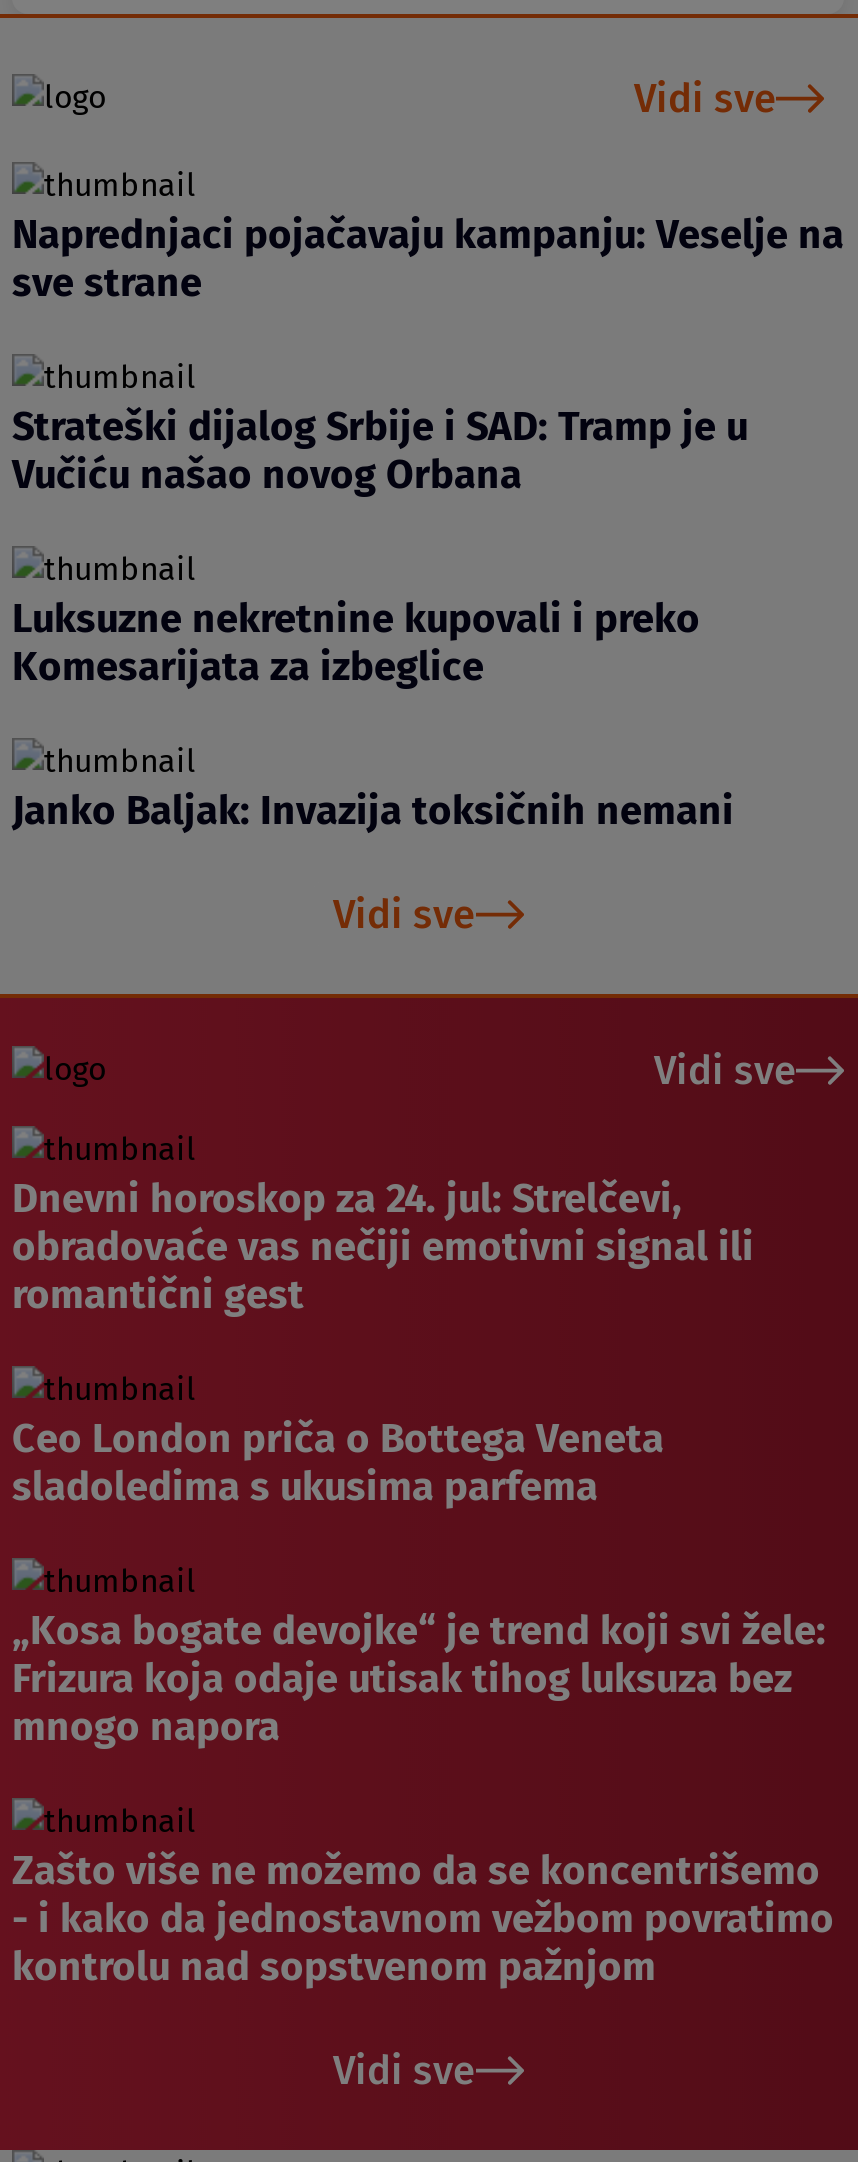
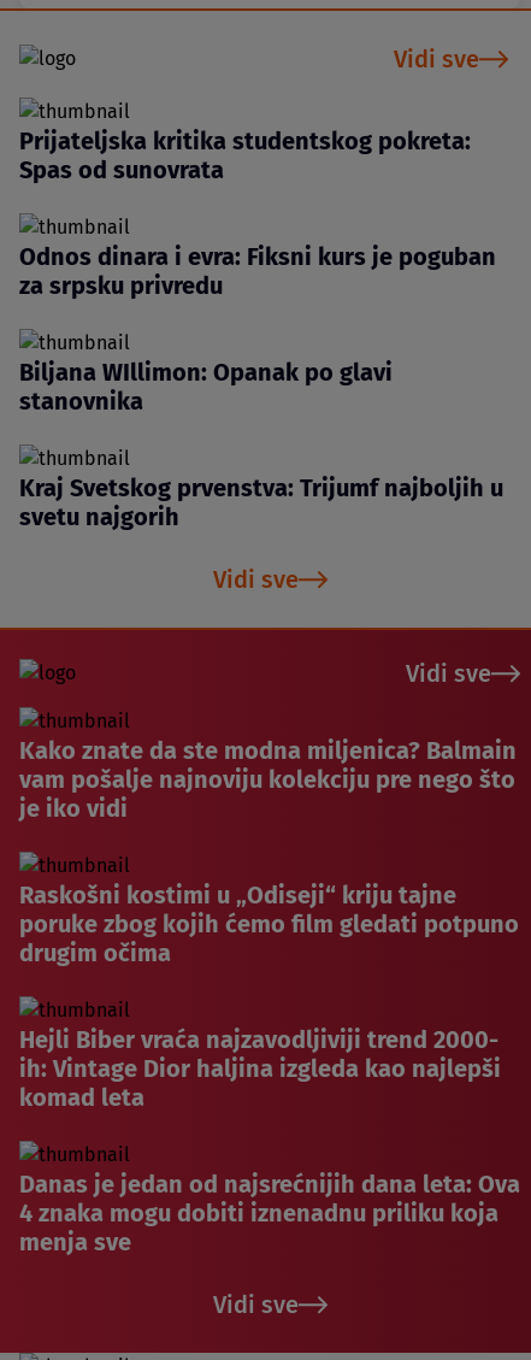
[12,210,844,306] Naprednjaci pojačavaju kampanju: Veselje na | sve strane -> [19,126,471,184] Prijateljska kritika studentskog pokreta: | Spas od sunovrata
[12,402,748,498] Strateški dijalog Srbije i SAD: Tramp je u | Vučiću našao novog Orbana -> [19,242,496,300] Odnos dinara i evra: Fiksni kurs je poguban | za srpsku privredu
[12,594,700,690] Luksuzne nekretnine kupovali i preko | Komesarijata za izbeglice -> [19,358,393,415] Biljana WIllimon: Opanak po glavi | stanovnika
[12,786,734,834] Janko Baljak: Invazija toksičnih nemani -> [19,473,503,531] Kraj Svetskog prvenstva: Trijumf najboljih u | svetu najgorih
[12,1174,754,1318] Dnevni horoskop za 24. jul: Strelčevi, | obradovaće vas nečiji emotivni signal ili | romantični gest -> [19,736,517,823] Kako znate da ste modna miljenica? Balmain | vam pošalje najnoviju kolekciju pre nego što | je iko vidi
[12,1414,664,1510] Ceo London priča o Bottega Veneta | sladoledima s ukusima parfema -> [19,880,519,967] Raskošni kostimi u „Odiseji“ kriju tajne | poruke zbog kojih ćemo film gledati potpuno | drugim očima
[12,1606,826,1750] „Kosa bogate devojke“ je trend koji svi žele: | Frizura koja odaje utisak tihog luksuza bez | mnogo napora -> [19,1025,501,1112] Hejli Biber vraća najzavodljiviji trend 2000- | ih: Vintage Dior haljina izgleda kao najlepši | komad leta
[12,1846,834,1990] Zašto više ne možemo da se koncentrišemo | - i kako da jednostavnom vežbom povratimo | kontrolu nad sopstvenom pažnjom -> [19,1170,520,1256] Danas je jedan od najsrećnijih dana leta: Ova | 4 znaka mogu dobiti iznenadnu priliku koja | menja sve

